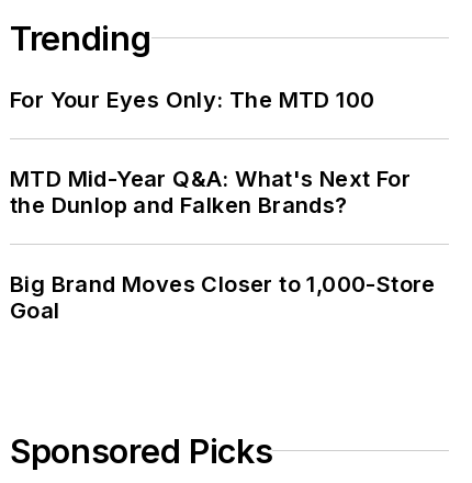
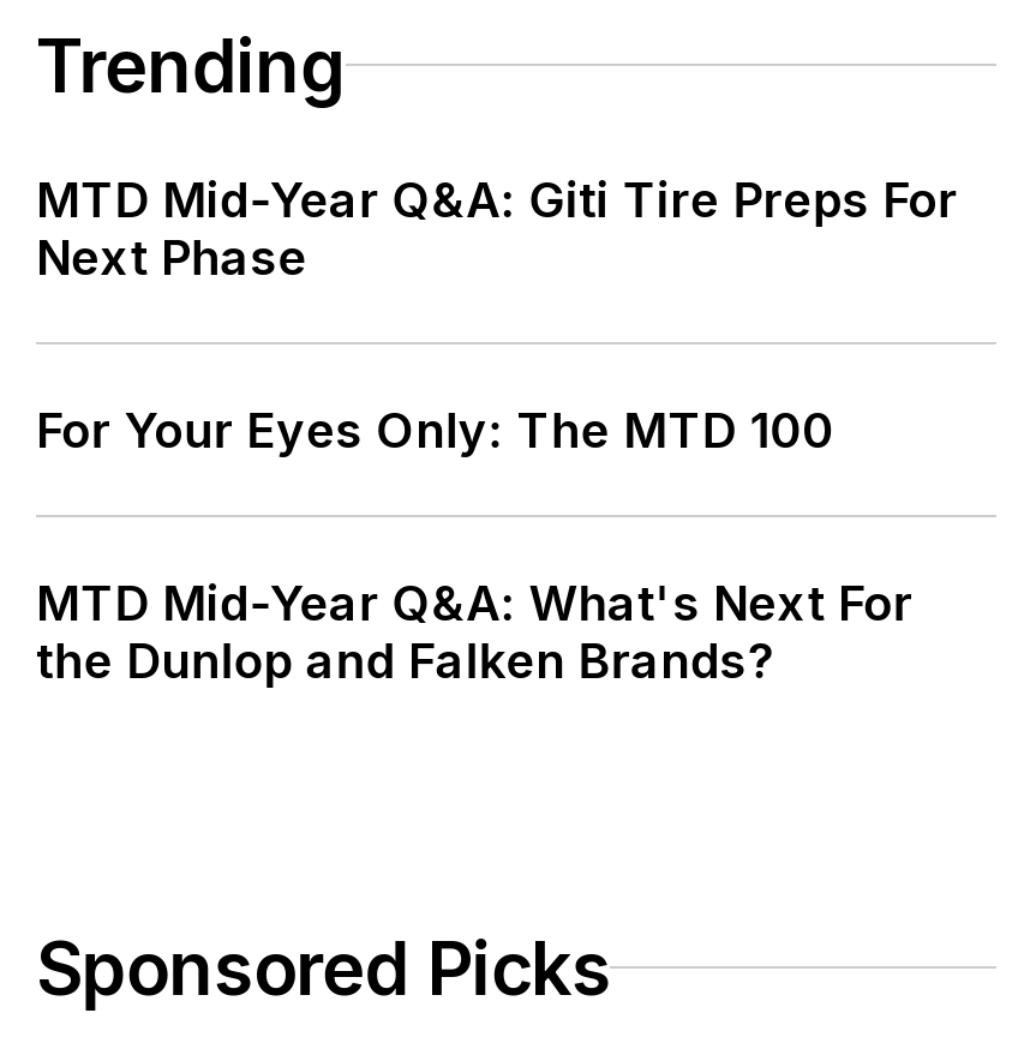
none -> [36,171,960,286] MTD Mid-Year Q&A: Giti Tire Preps For | Next Phase
moved [10,87,412,218] -> [36,402,915,690]: For Your Eyes Only: The MTD 100 | MTD Mid-Year Q&A: What's Next For | the Dunlop and Falken Brands?
[10,271,436,324] Big Brand Moves Closer to 1,000-Store | Goal -> none

